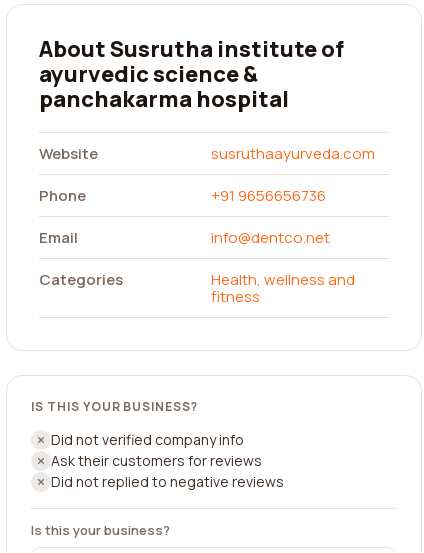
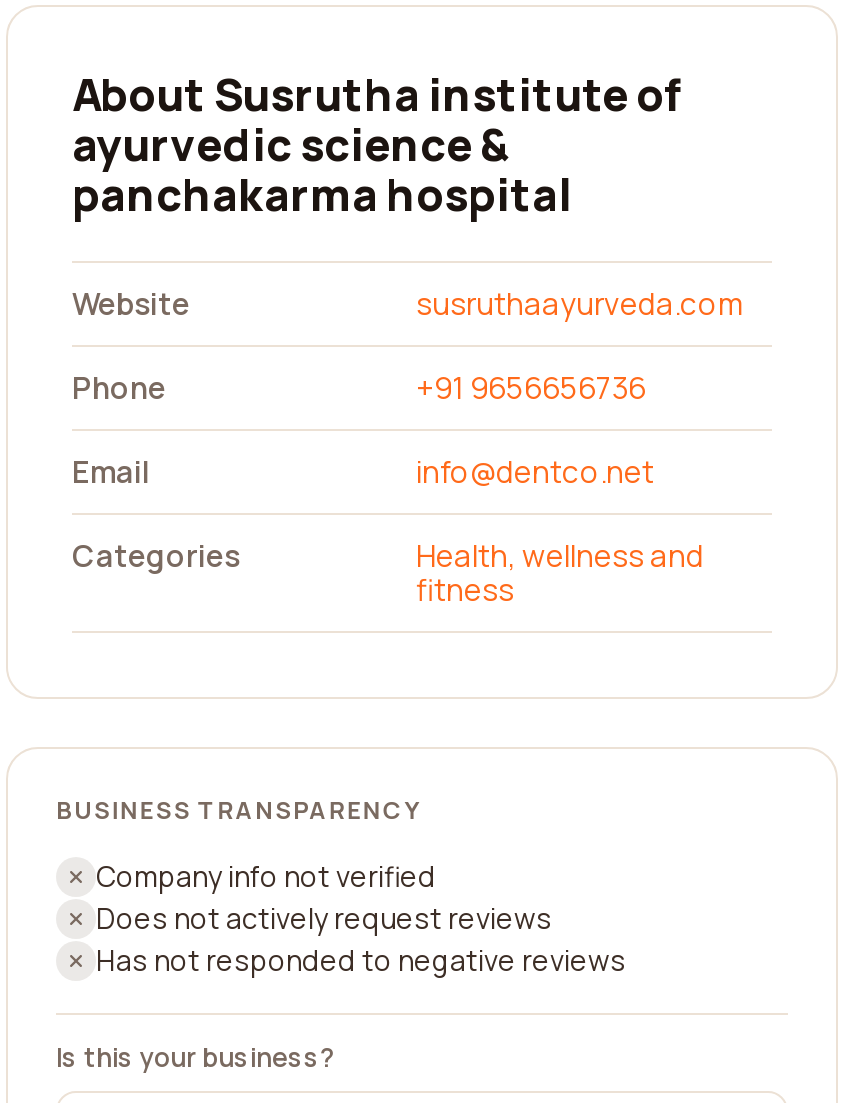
[31,398,198,415] IS THIS YOUR BUSINESS? -> [56,793,420,827] BUSINESS TRANSPARENCY
[51,430,284,491] Did not verified company info | Ask their customers for reviews | Did not replied to negative reviews -> [96,857,626,979] Company info not verified | Does not actively request reviews | Has not responded to negative reviews

